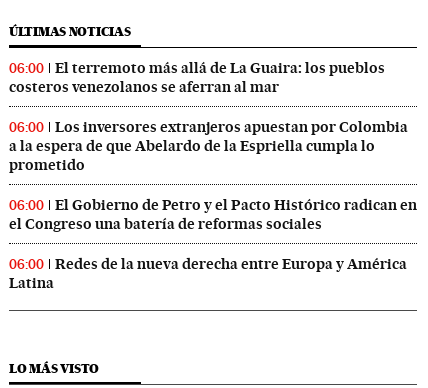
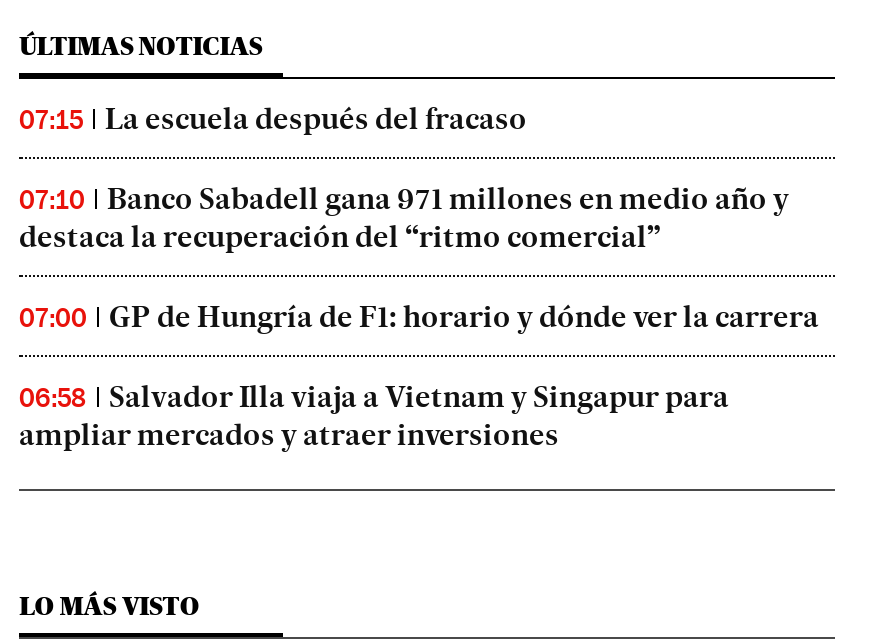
[9,59,385,96] 06:00 | El terremoto más allá de La Guaira: los pueblos | costeros venezolanos se aferran al mar -> [19,101,527,137] 07:15 | La escuela después del fracaso
[9,118,408,174] 06:00 | Los inversores extranjeros apuestan por Colombia | a la espera de que Abelardo de la Espriella cumpla lo | prometido -> [19,181,789,255] 07:10 | Banco Sabadell gana 971 millones en medio año y | destaca la recuperación del “ritmo comercial”
[9,196,417,233] 06:00 | El Gobierno de Petro y el Pacto Histórico radican en | el Congreso una batería de reformas sociales -> [19,299,819,335] 07:00 | GP de Hungría de F1: horario y dónde ver la carrera
[9,255,407,292] 06:00 | Redes de la nueva derecha entre Europa y América | Latina -> [19,379,729,453] 06:58 | Salvador Illa viaja a Vietnam y Singapur para | ampliar mercados y atraer inversiones

